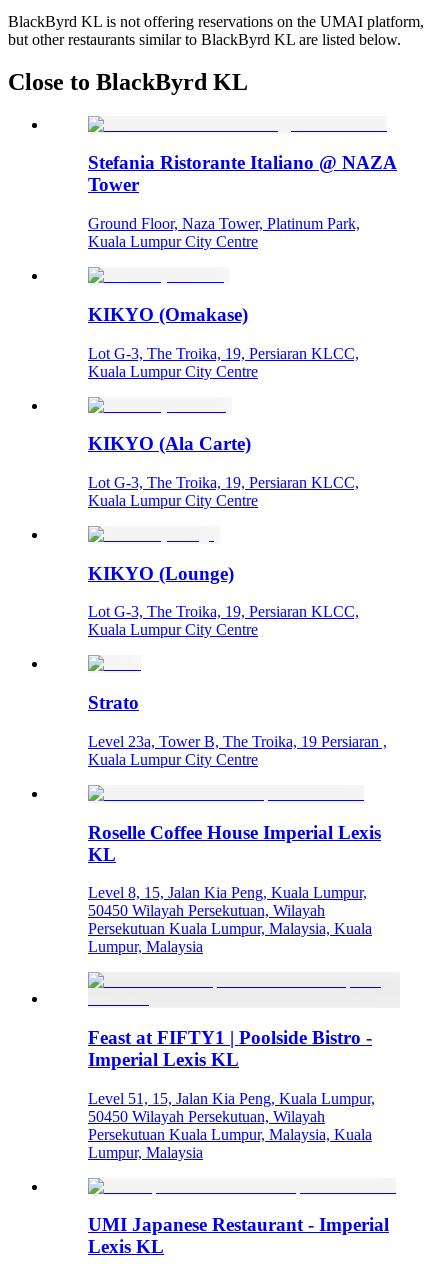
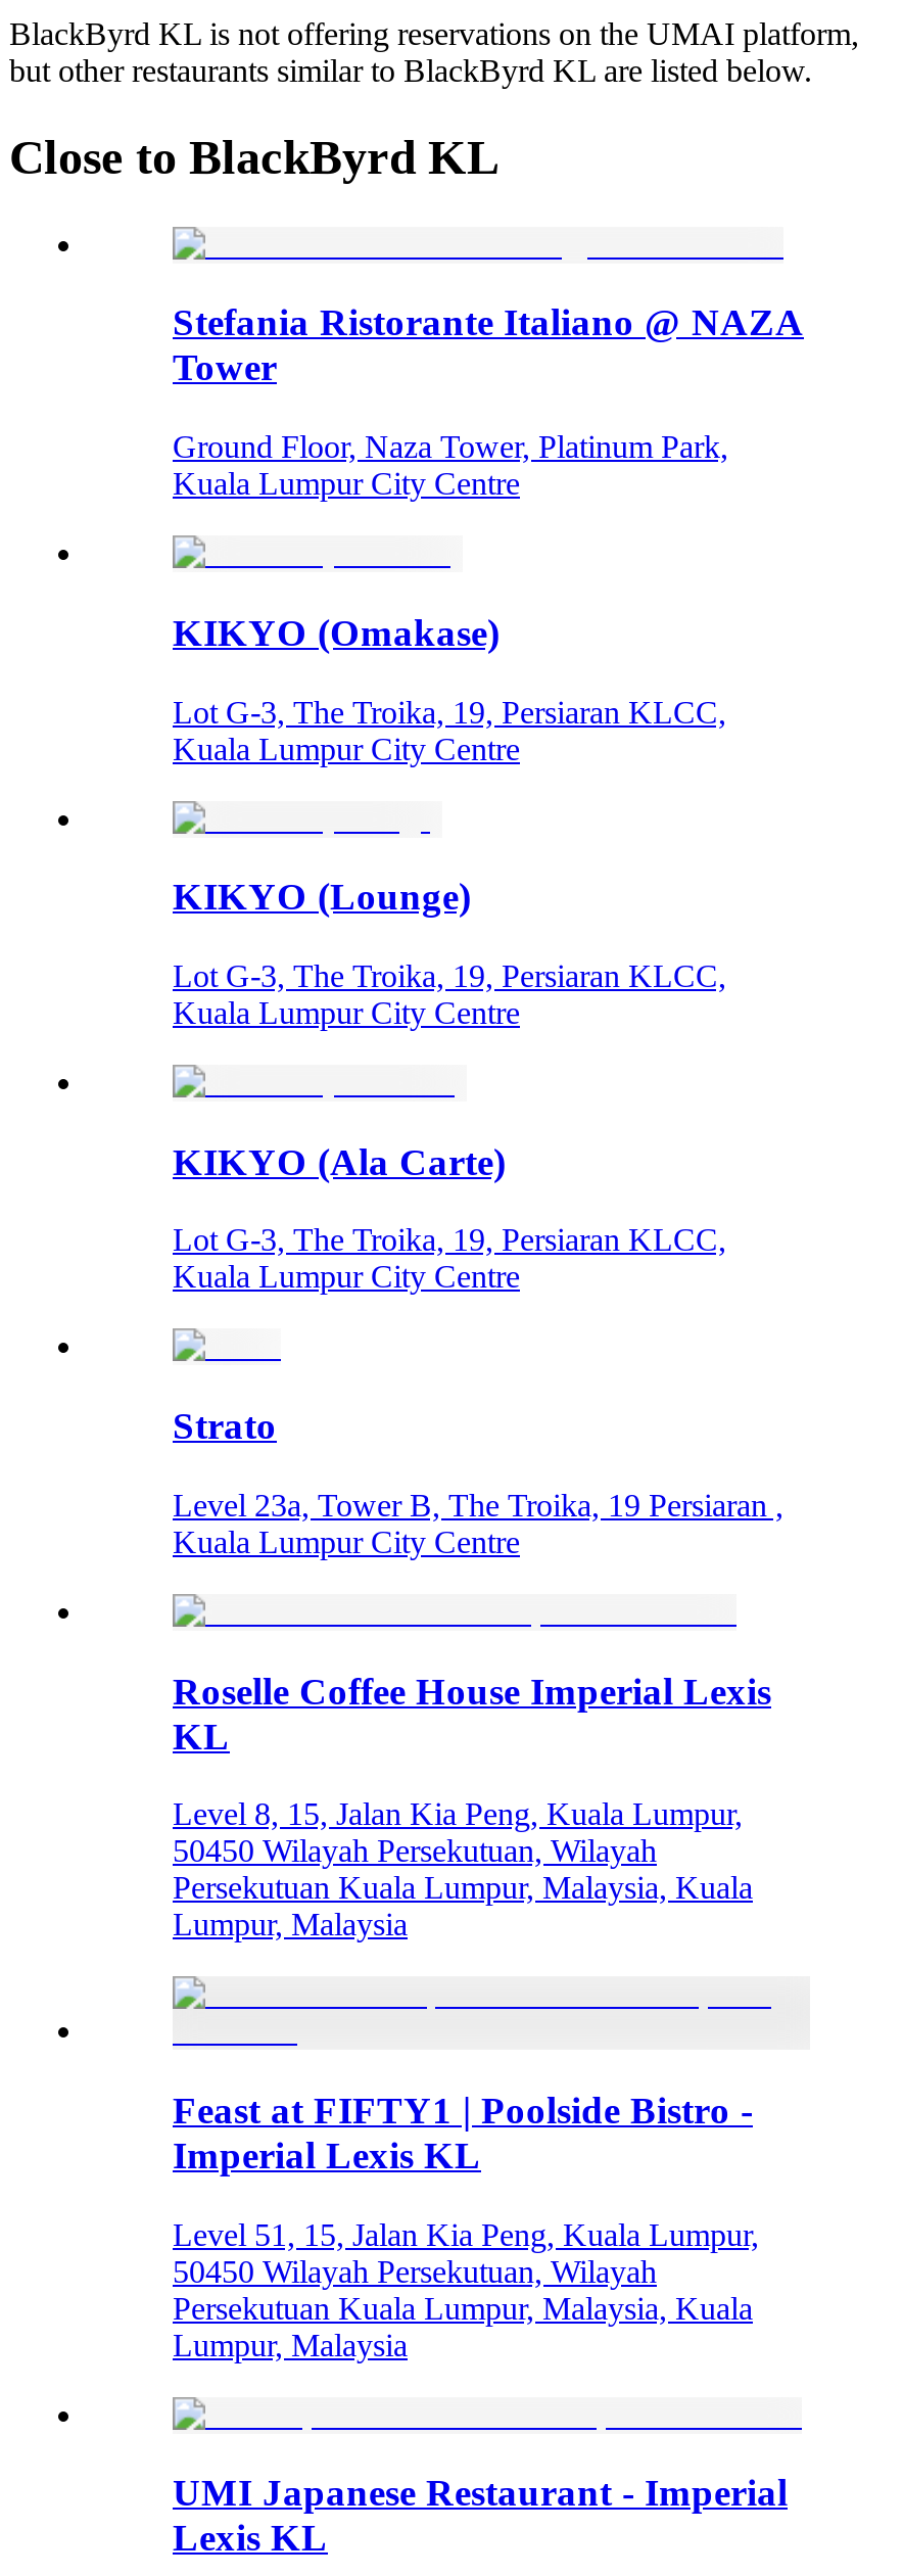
moved [88,433,251,454] -> [173,1140,506,1183]: KIKYO (Ala Carte)
moved [88,563,234,584] -> [173,875,471,918]: KIKYO (Lounge)

